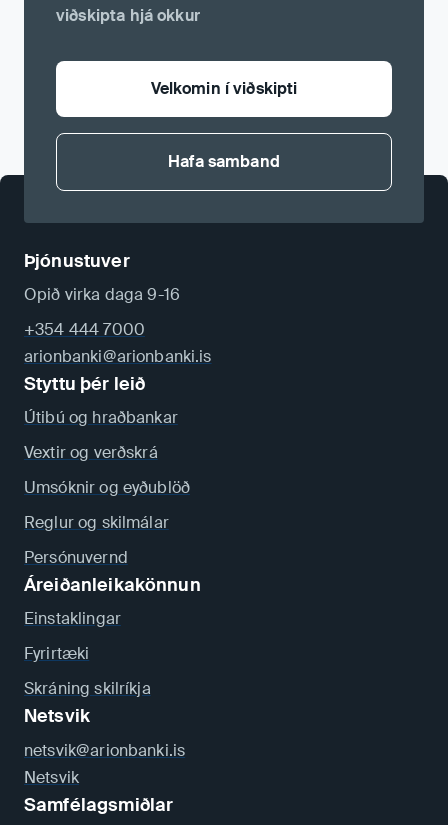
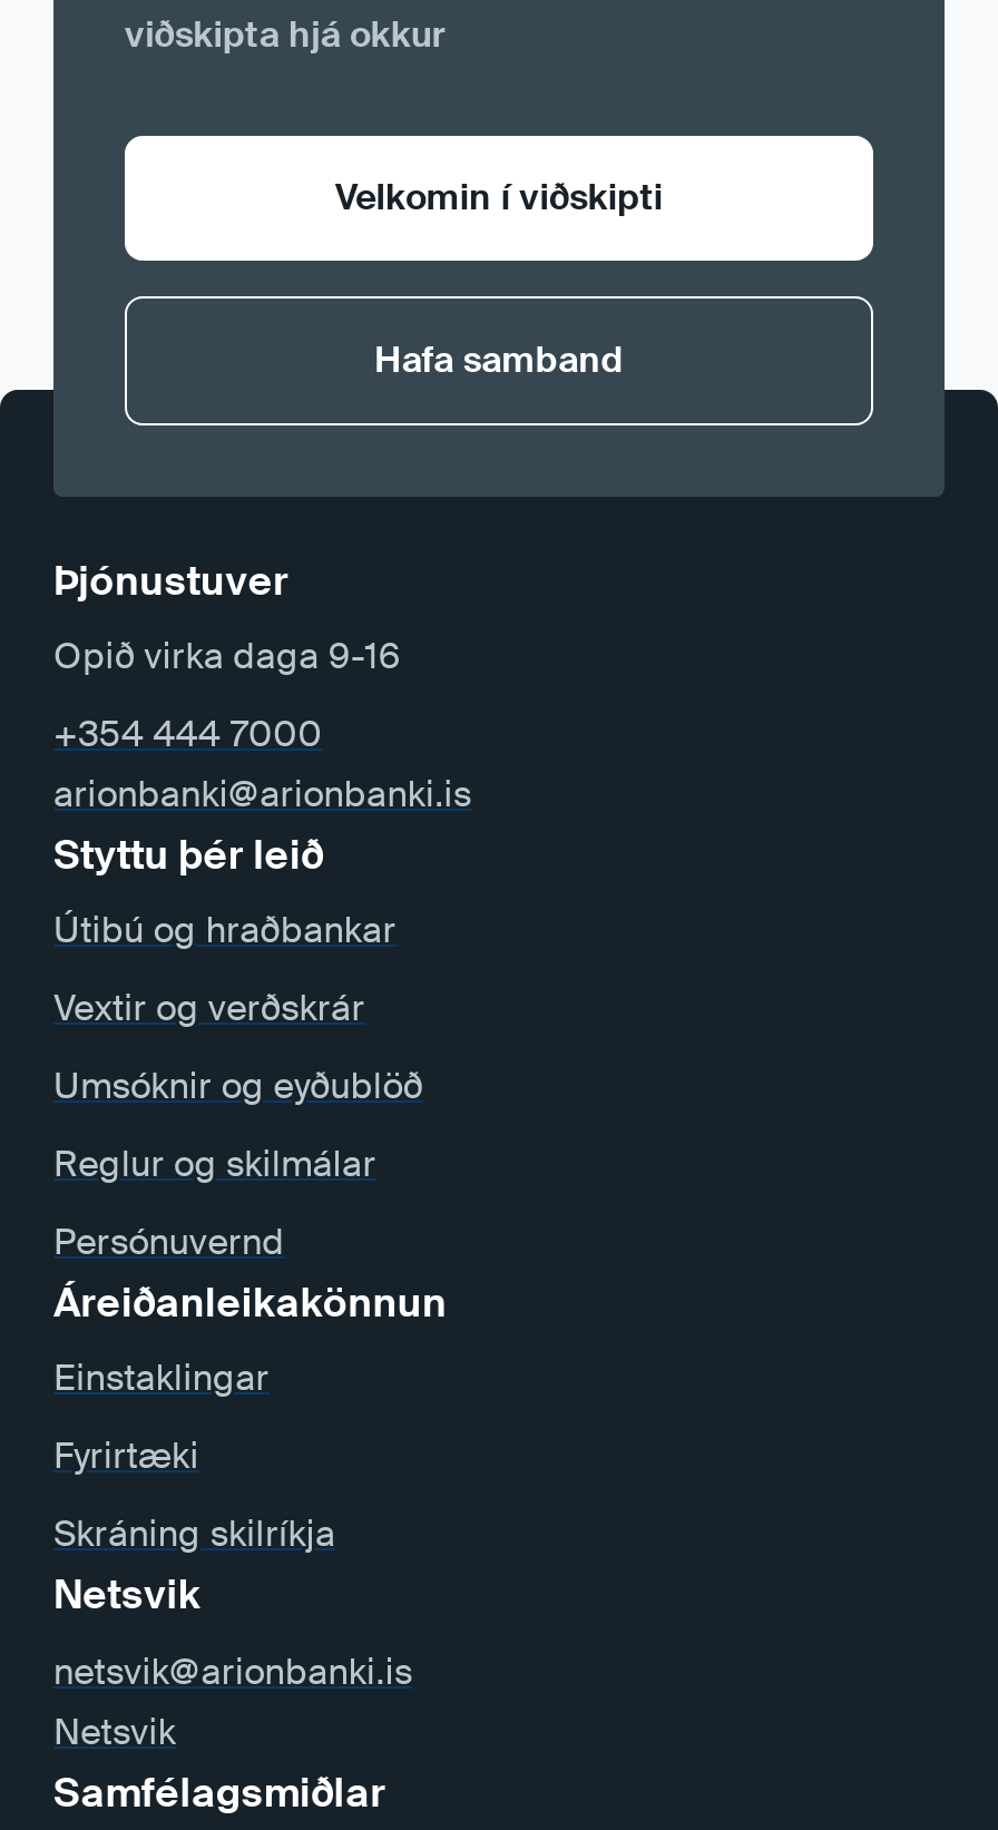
[24,442,158,463] Vextir og verðskrá -> [53,985,365,1032] Vextir og verðskrár

